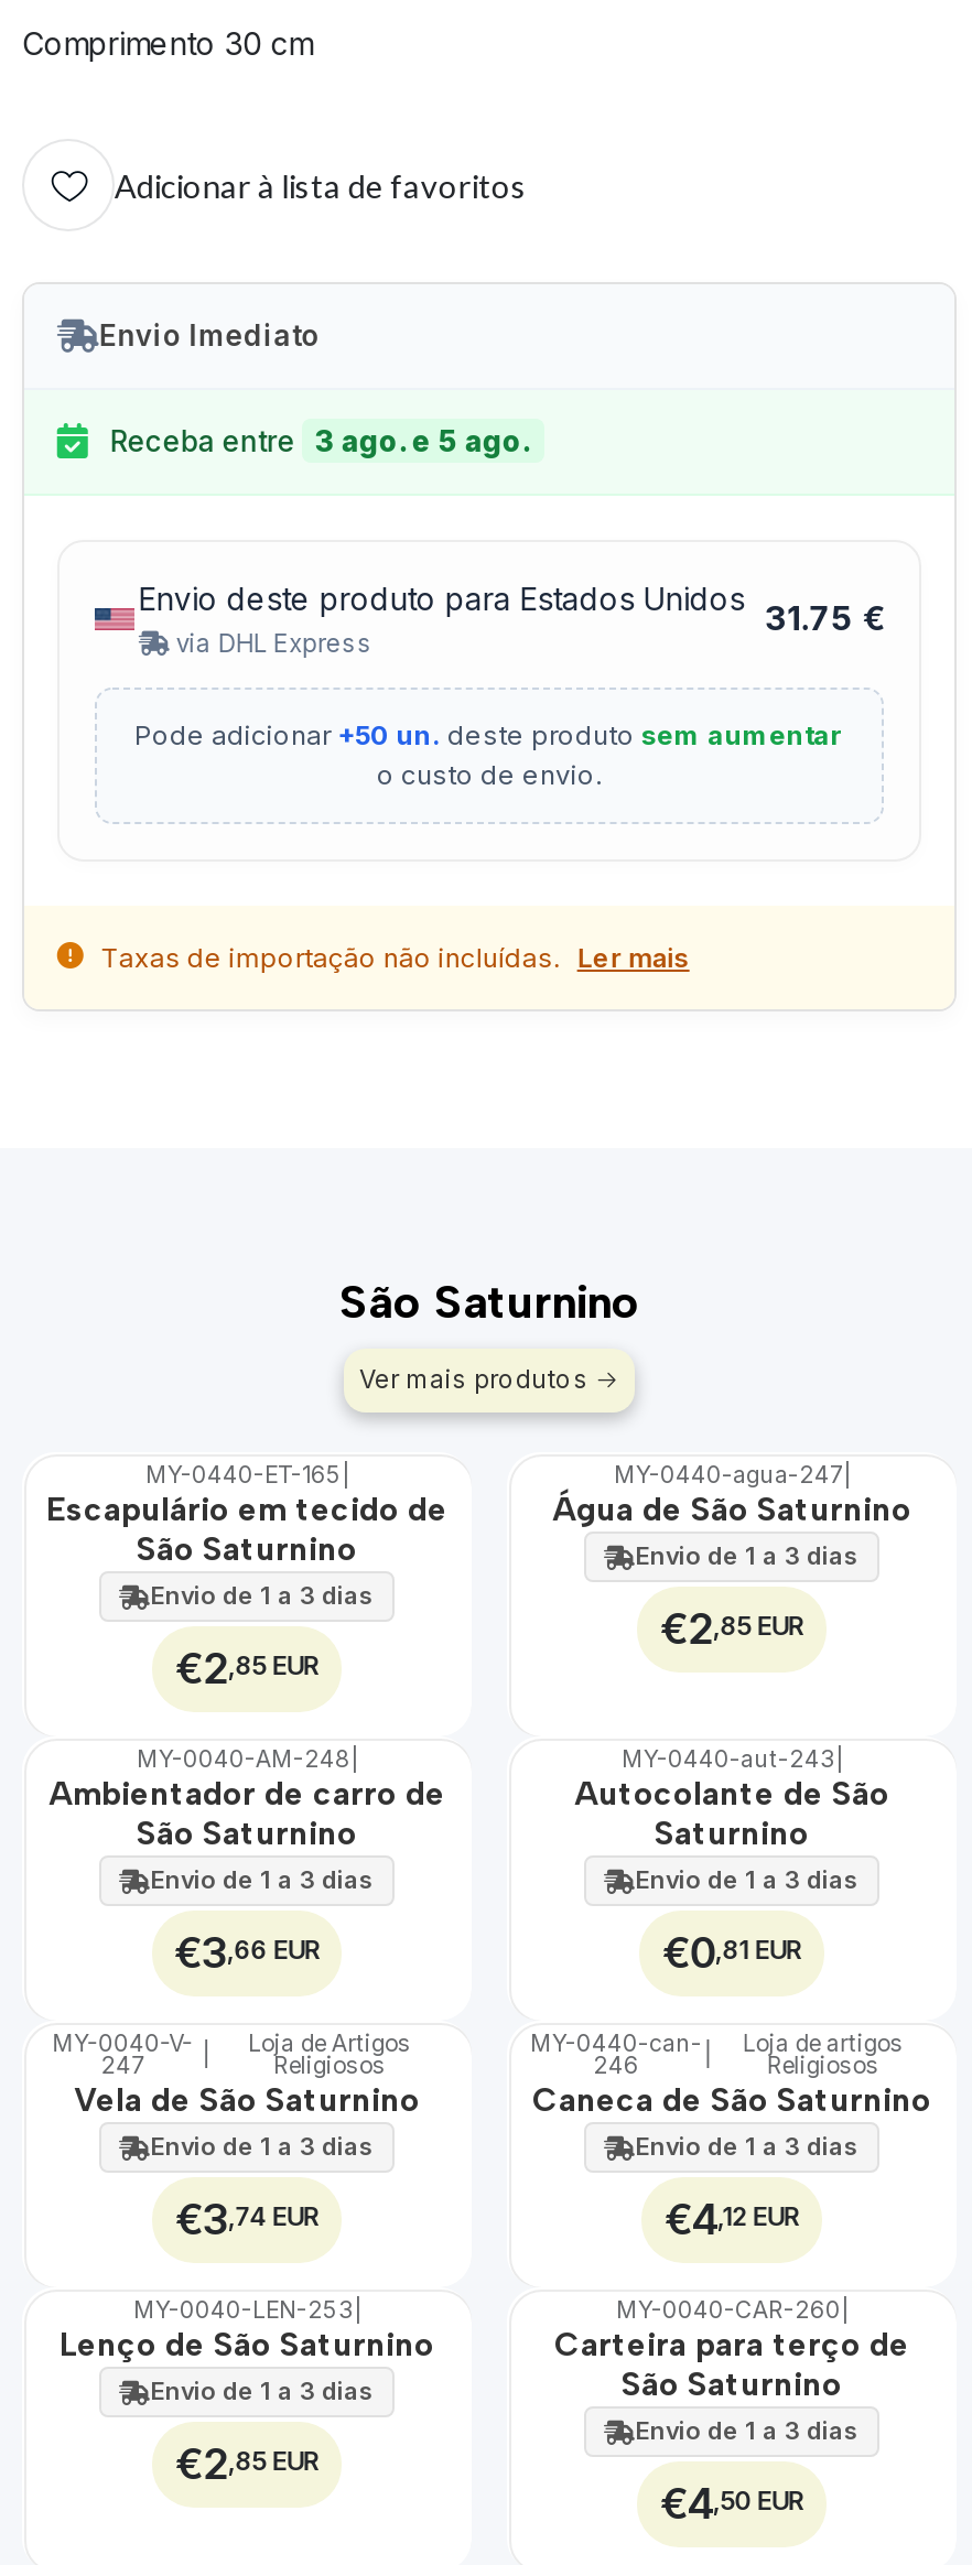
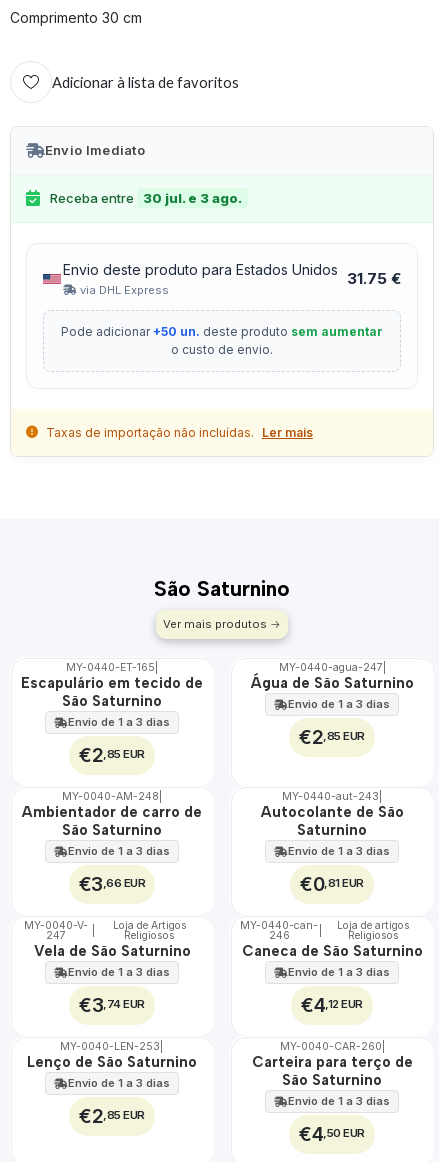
[110,423,531,458] Receba entre 3 ago. e 5 ago. -> [50,190,242,206] Receba entre 30 jul. e 3 ago.

